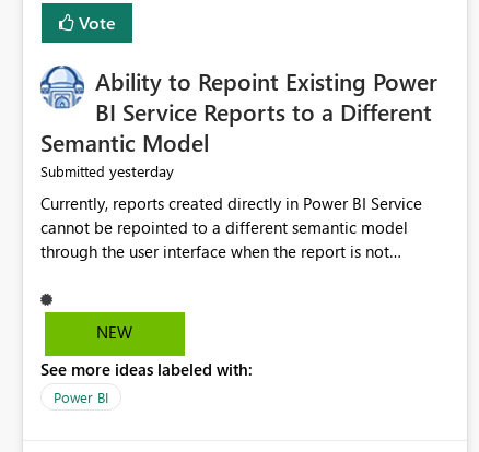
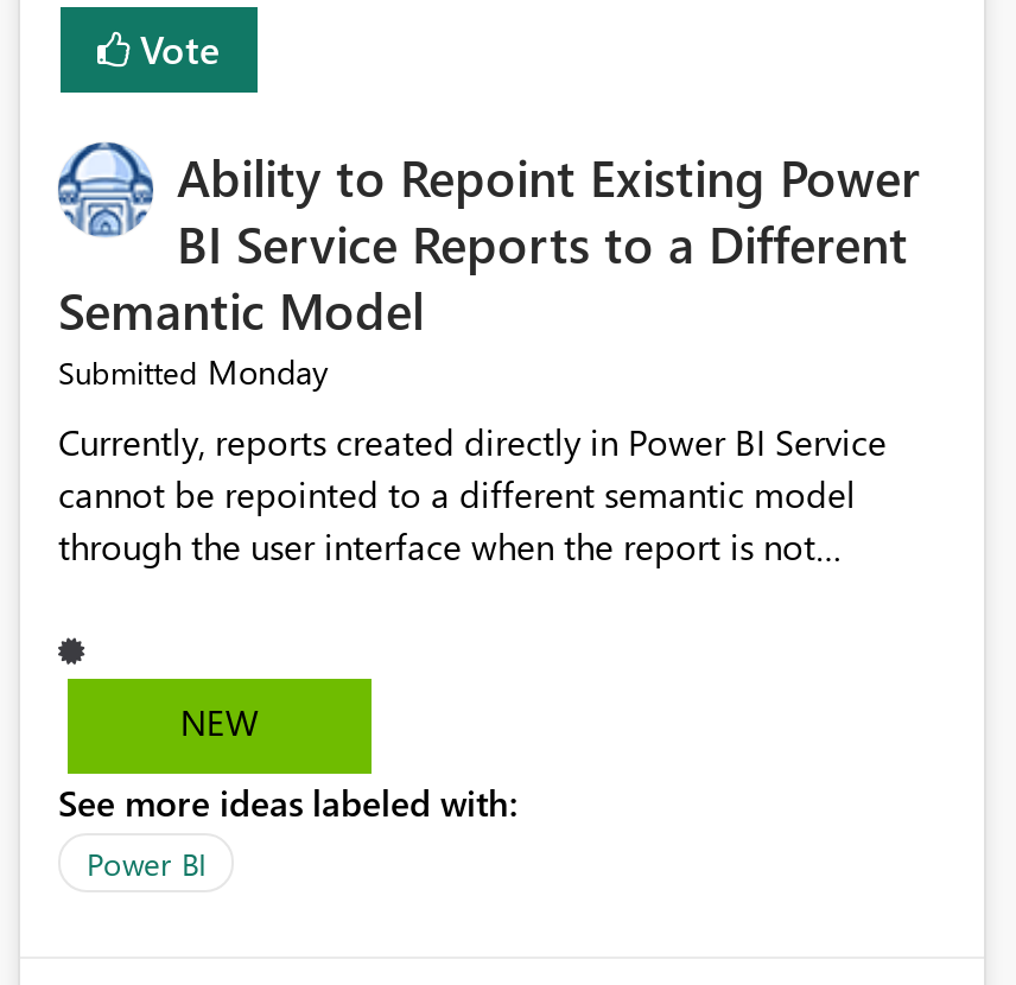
[40,161,174,182] Submitted yesterday -> [58,350,329,395] Submitted Monday

